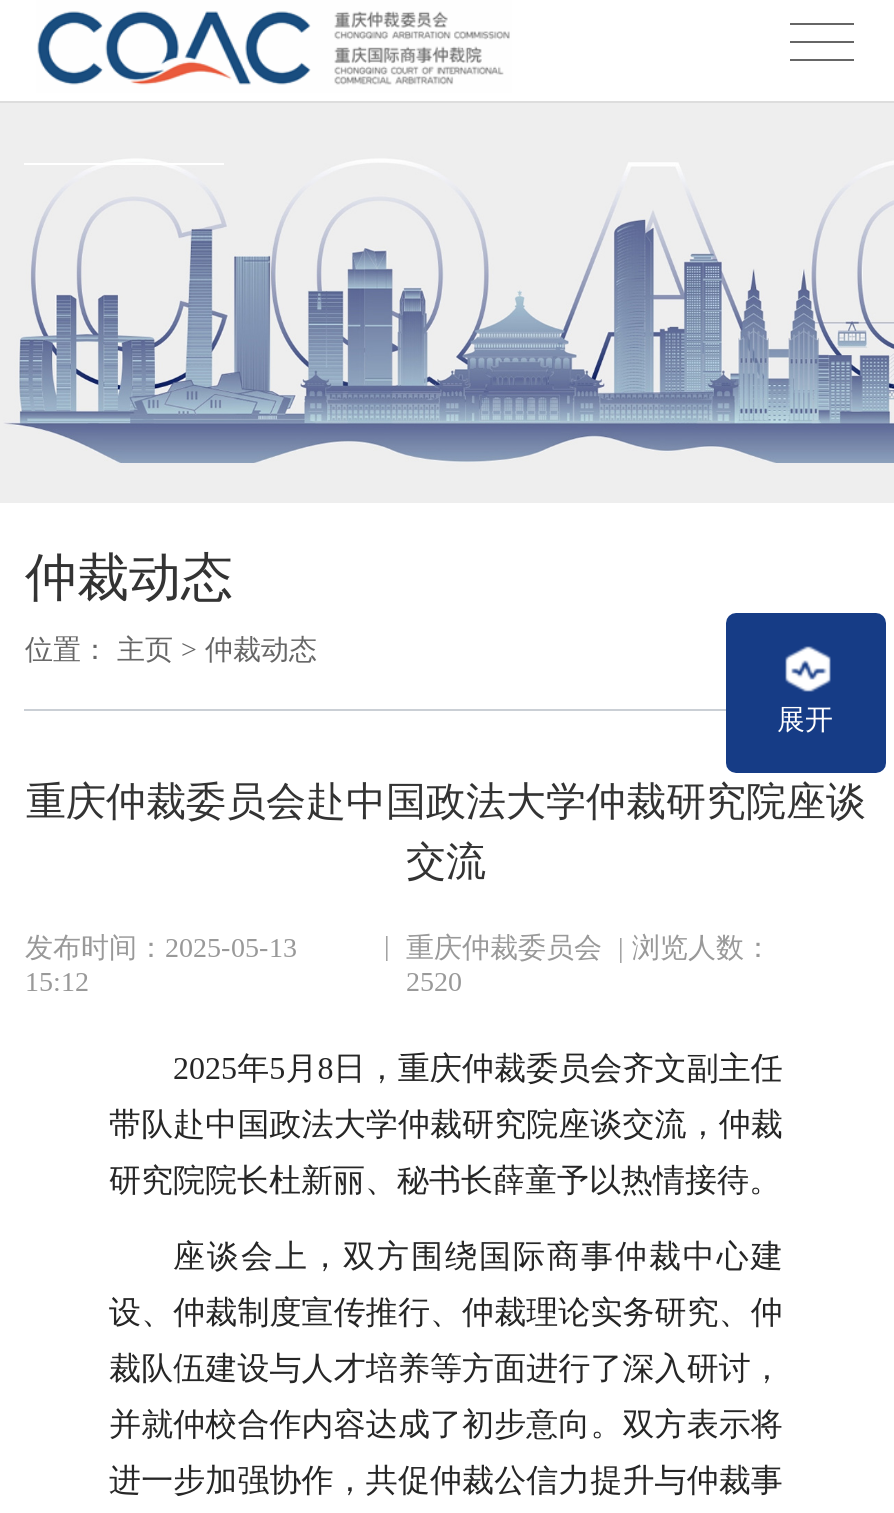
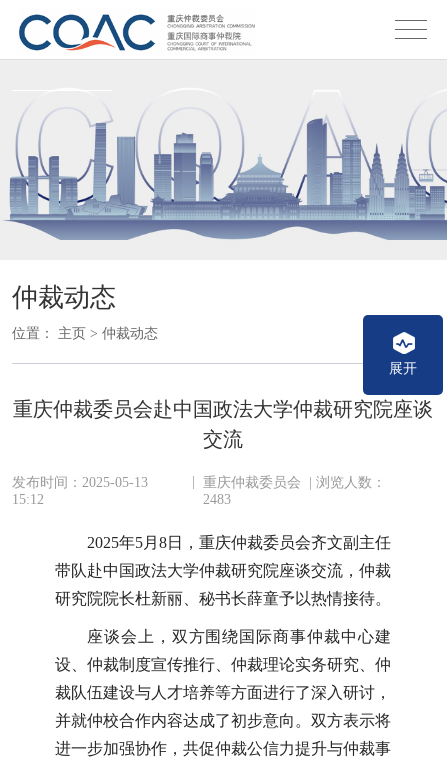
[406,967,462,997] 2520 -> [203,492,231,507] 2483

